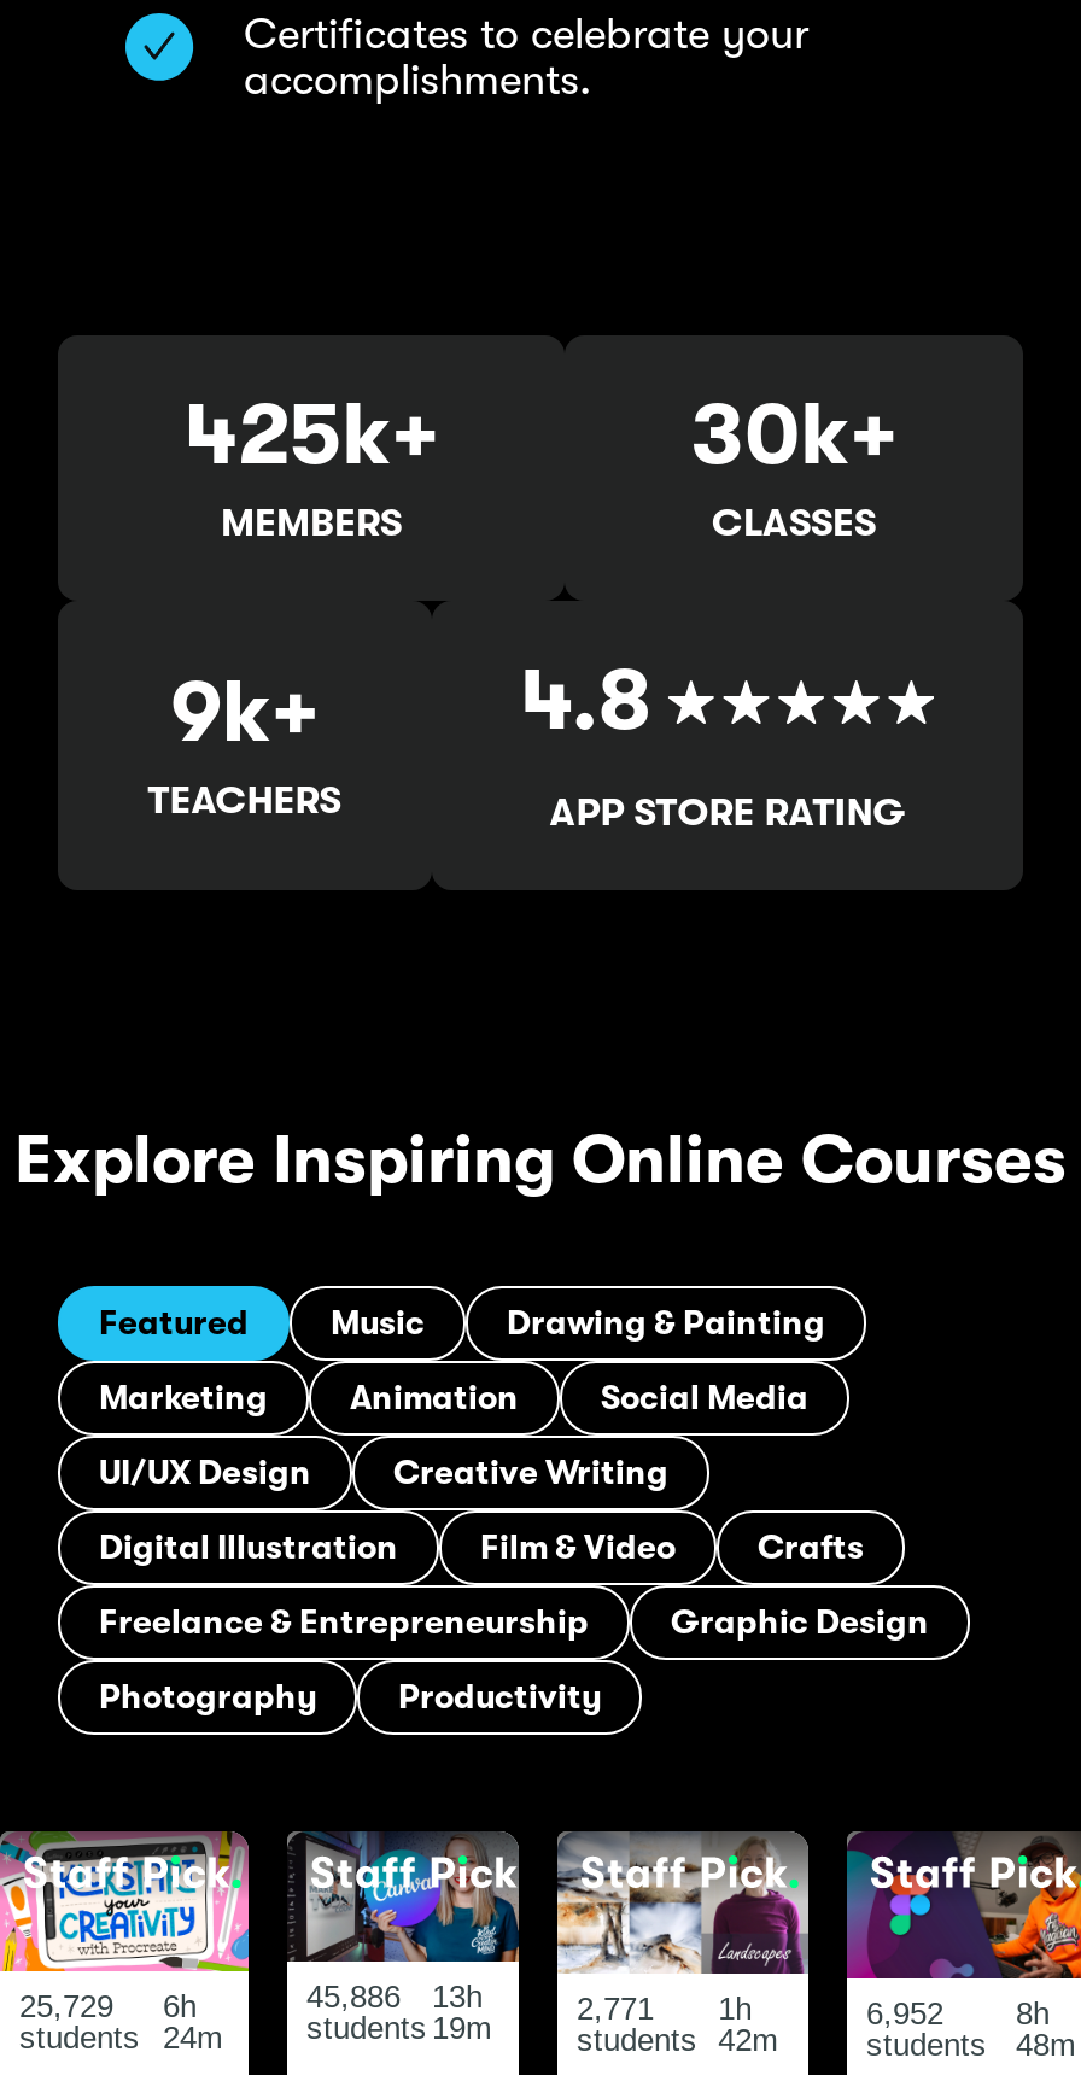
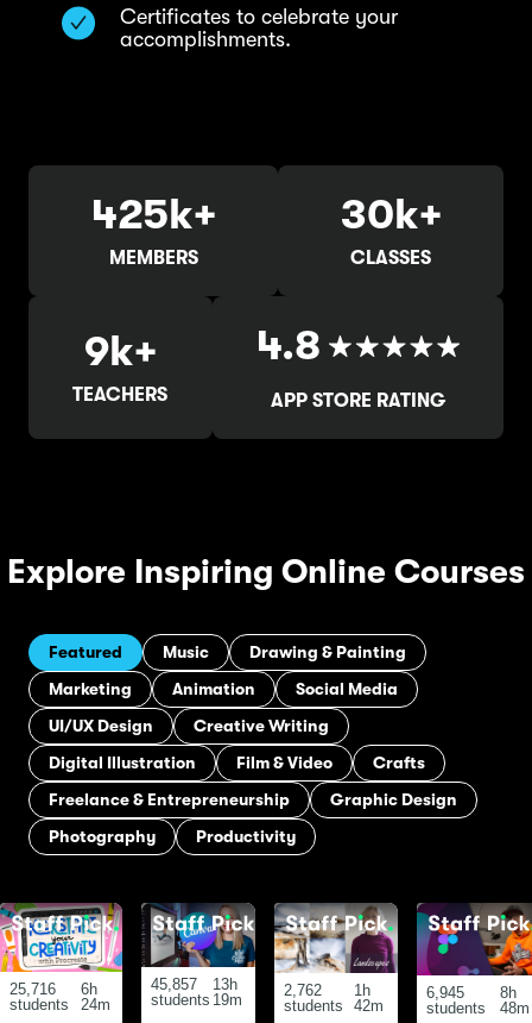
[19,1988,197,2024] 25,729 6h -> [9,980,97,998] 25,716 6h
[306,1978,483,2015] 45,886 13h -> [151,975,237,993] 45,857 13h
[577,1989,752,2026] 2,771 1h -> [284,981,370,999] 2,762 1h
[866,1996,1050,2032] 6,952 8h -> [426,984,517,1002] 6,945 8h

